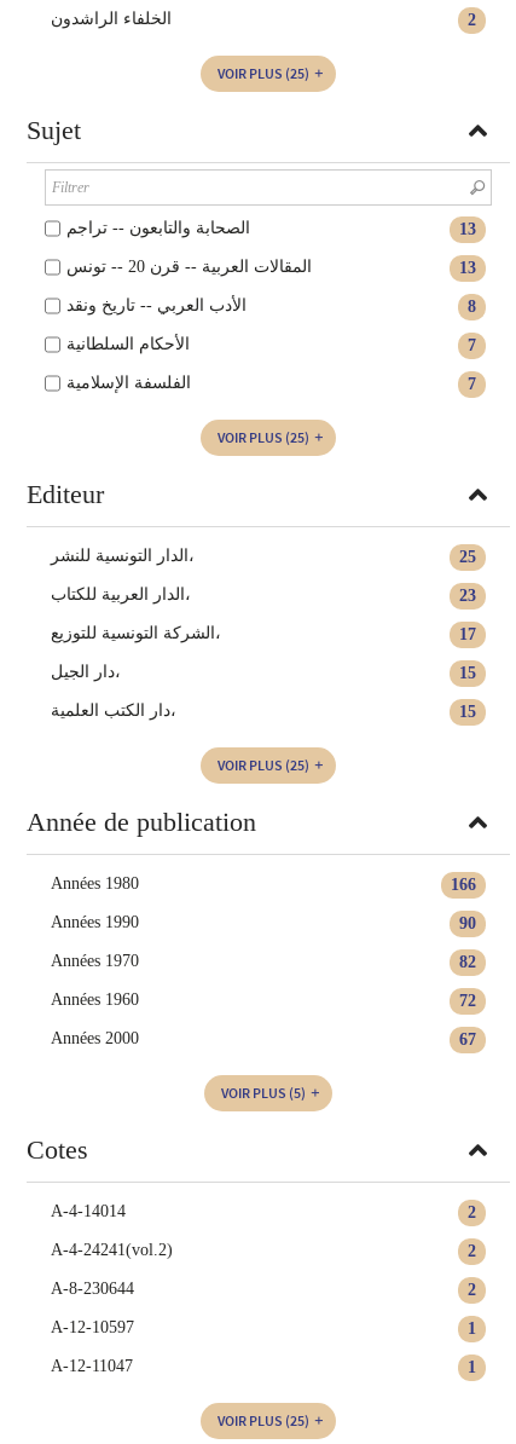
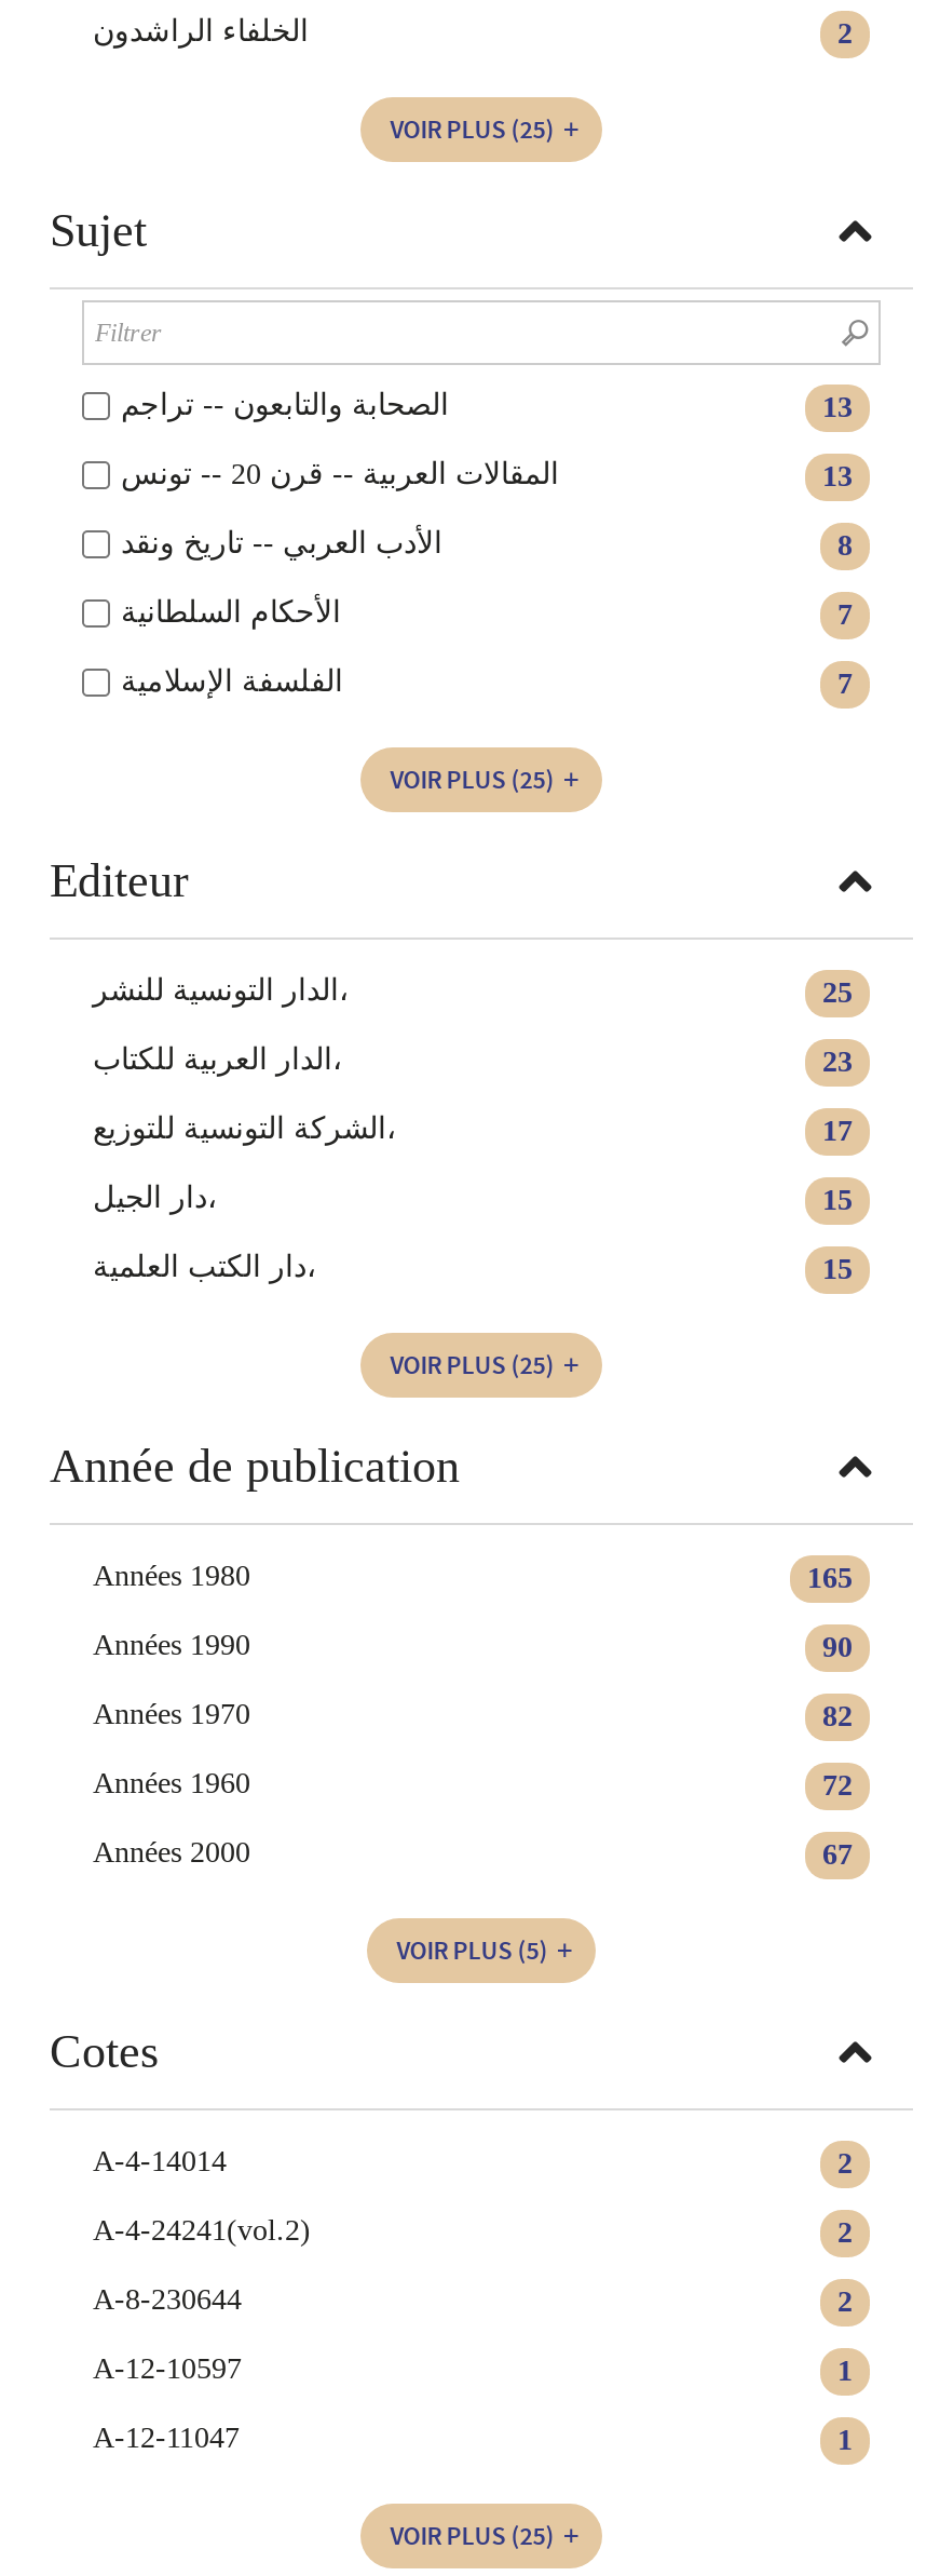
[451,876,476,894] 166 -> [807,1562,853,1594] 165

